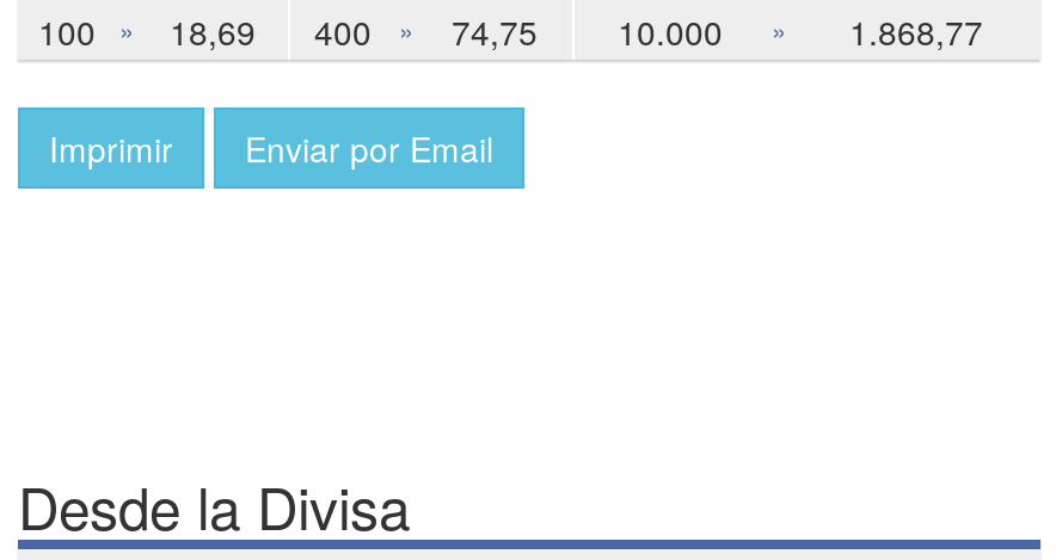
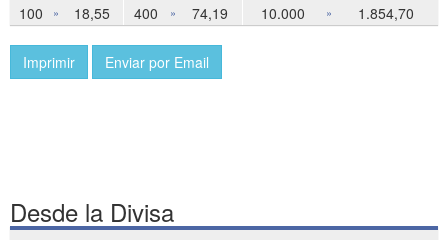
[170,7,256,55] 18,69 -> [73,3,109,23] 18,55
[452,7,538,55] 74,75 -> [191,3,227,23] 74,19
[849,7,983,55] 1.868,77 -> [358,3,414,23] 1.854,70

